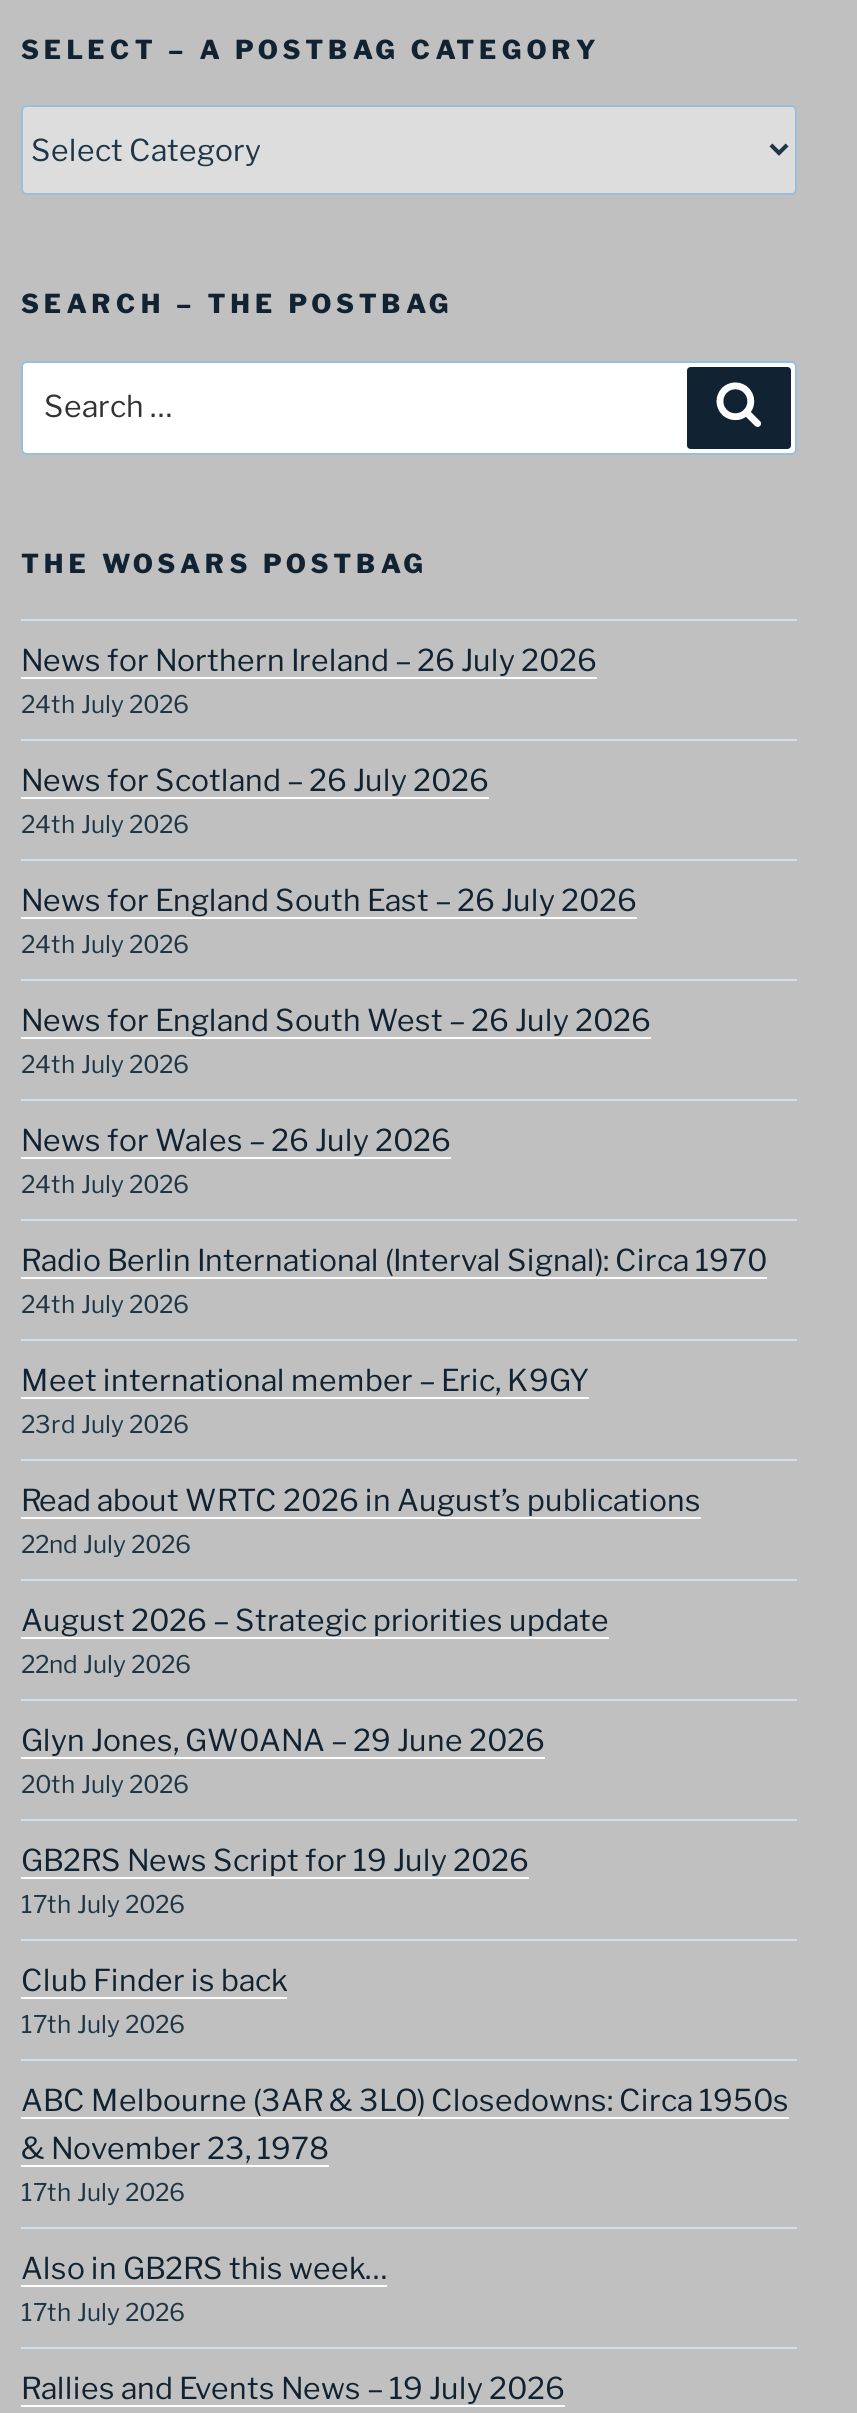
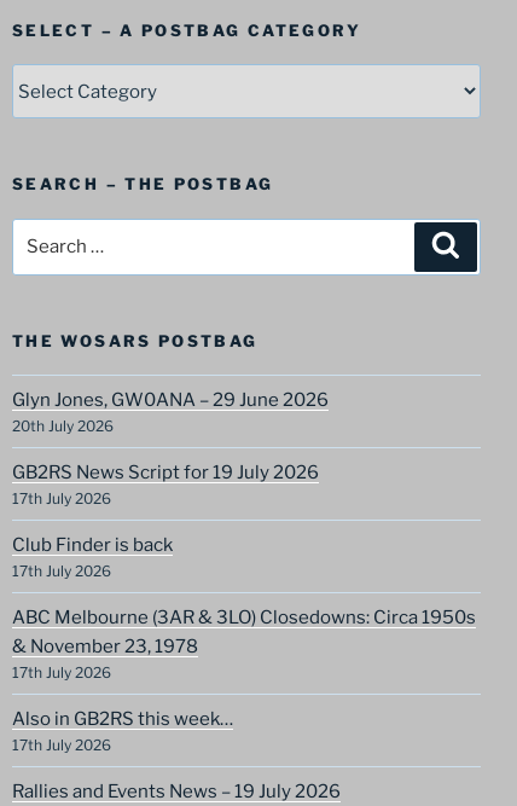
[21,643,767,1679] News for Northern Ireland – 26 July 2026 | 24th July 2026 | News for Scotland – 26 July 2026 | 24th July 2026 | News for England South East – 26 July 2026 | 24th July 2026 | News for England South West – 26 July 2026 | 24th July 2026 | News for Wales – 26 July 2026 | 24th July 2026 | Radio Berlin International (Interval Signal): Circa 1970 | 24th July 2026 | Meet international member – Eric, K9GY | 23rd July 2026 | Read about WRTC 2026 in August’s publications | 22nd July 2026 | August 2026 – Strategic priorities update | 22nd July 2026 -> none

